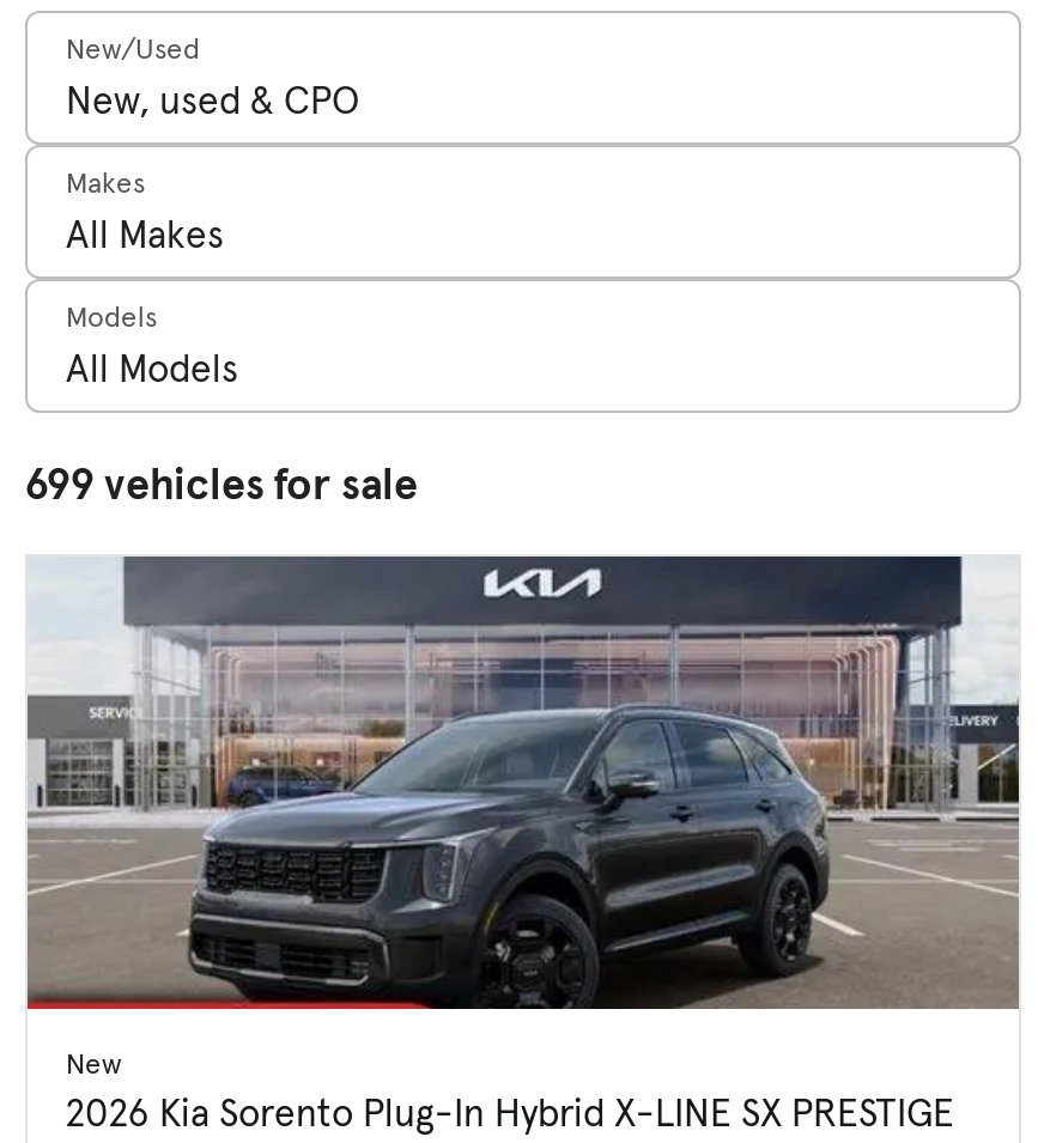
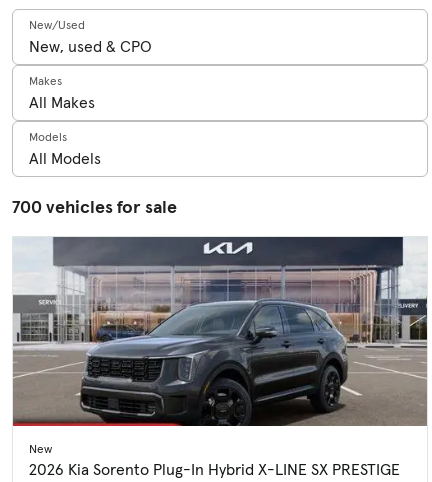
[25,456,418,511] 699 vehicles for sale -> [12,195,177,218] 700 vehicles for sale

